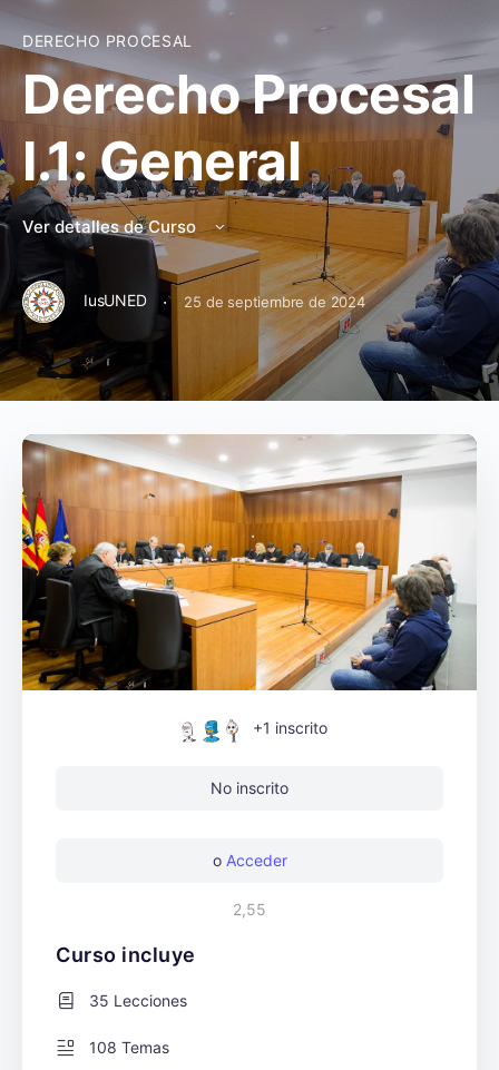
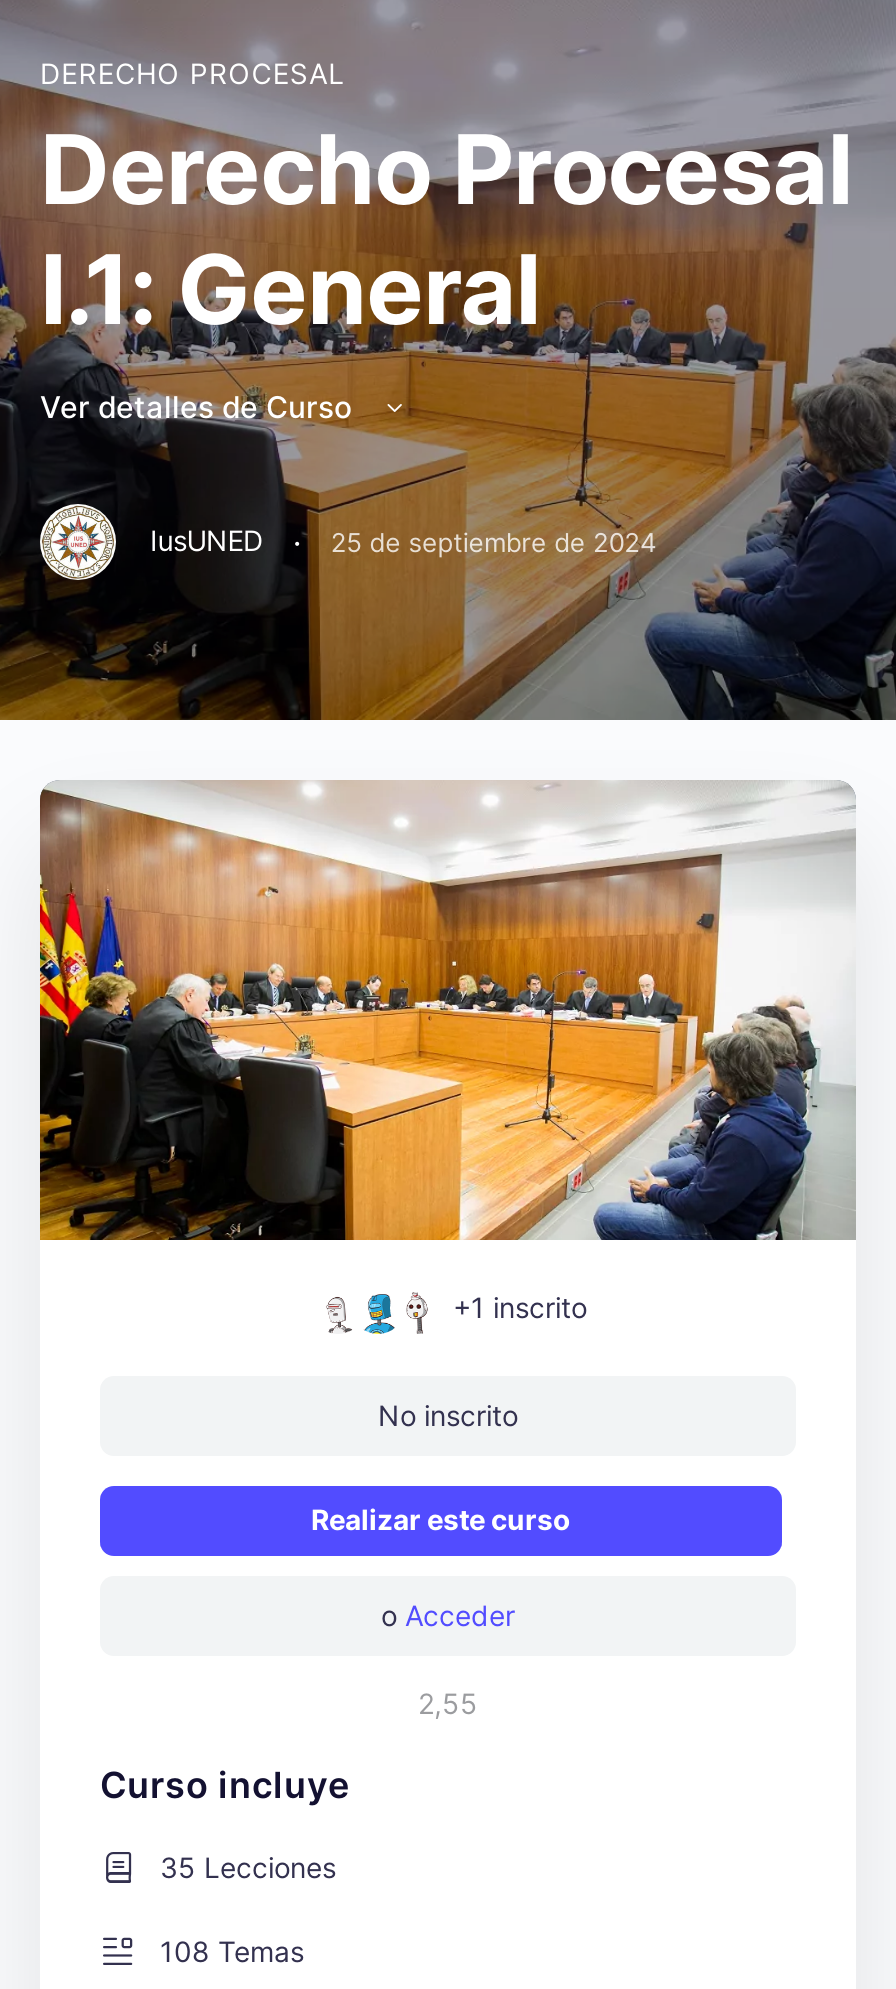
none -> [311,1501,571,1535] Realizar este curso

